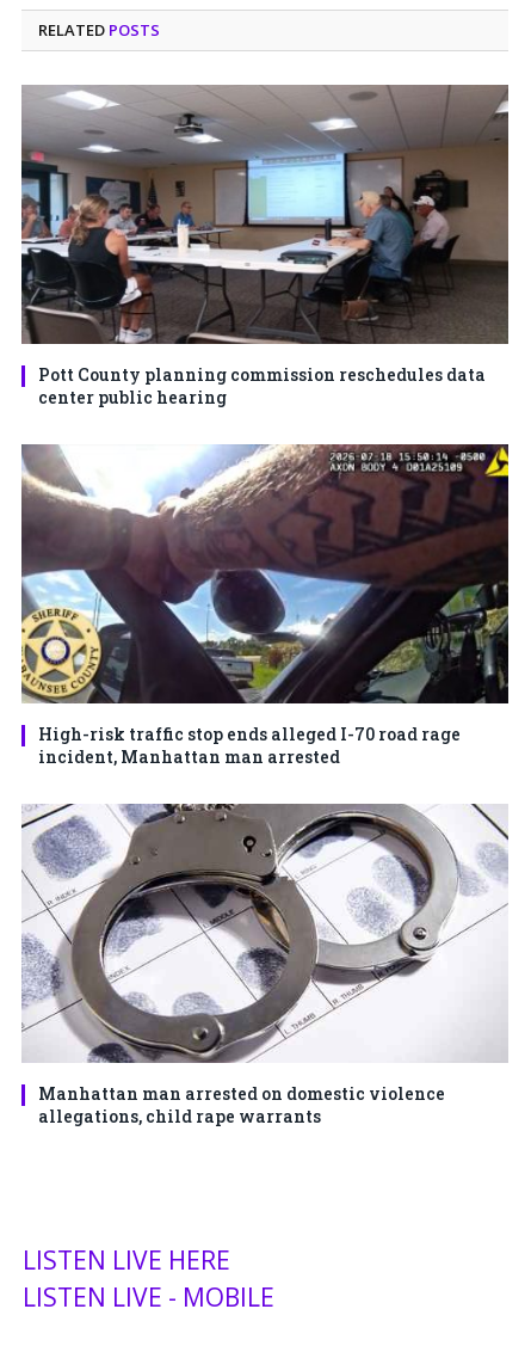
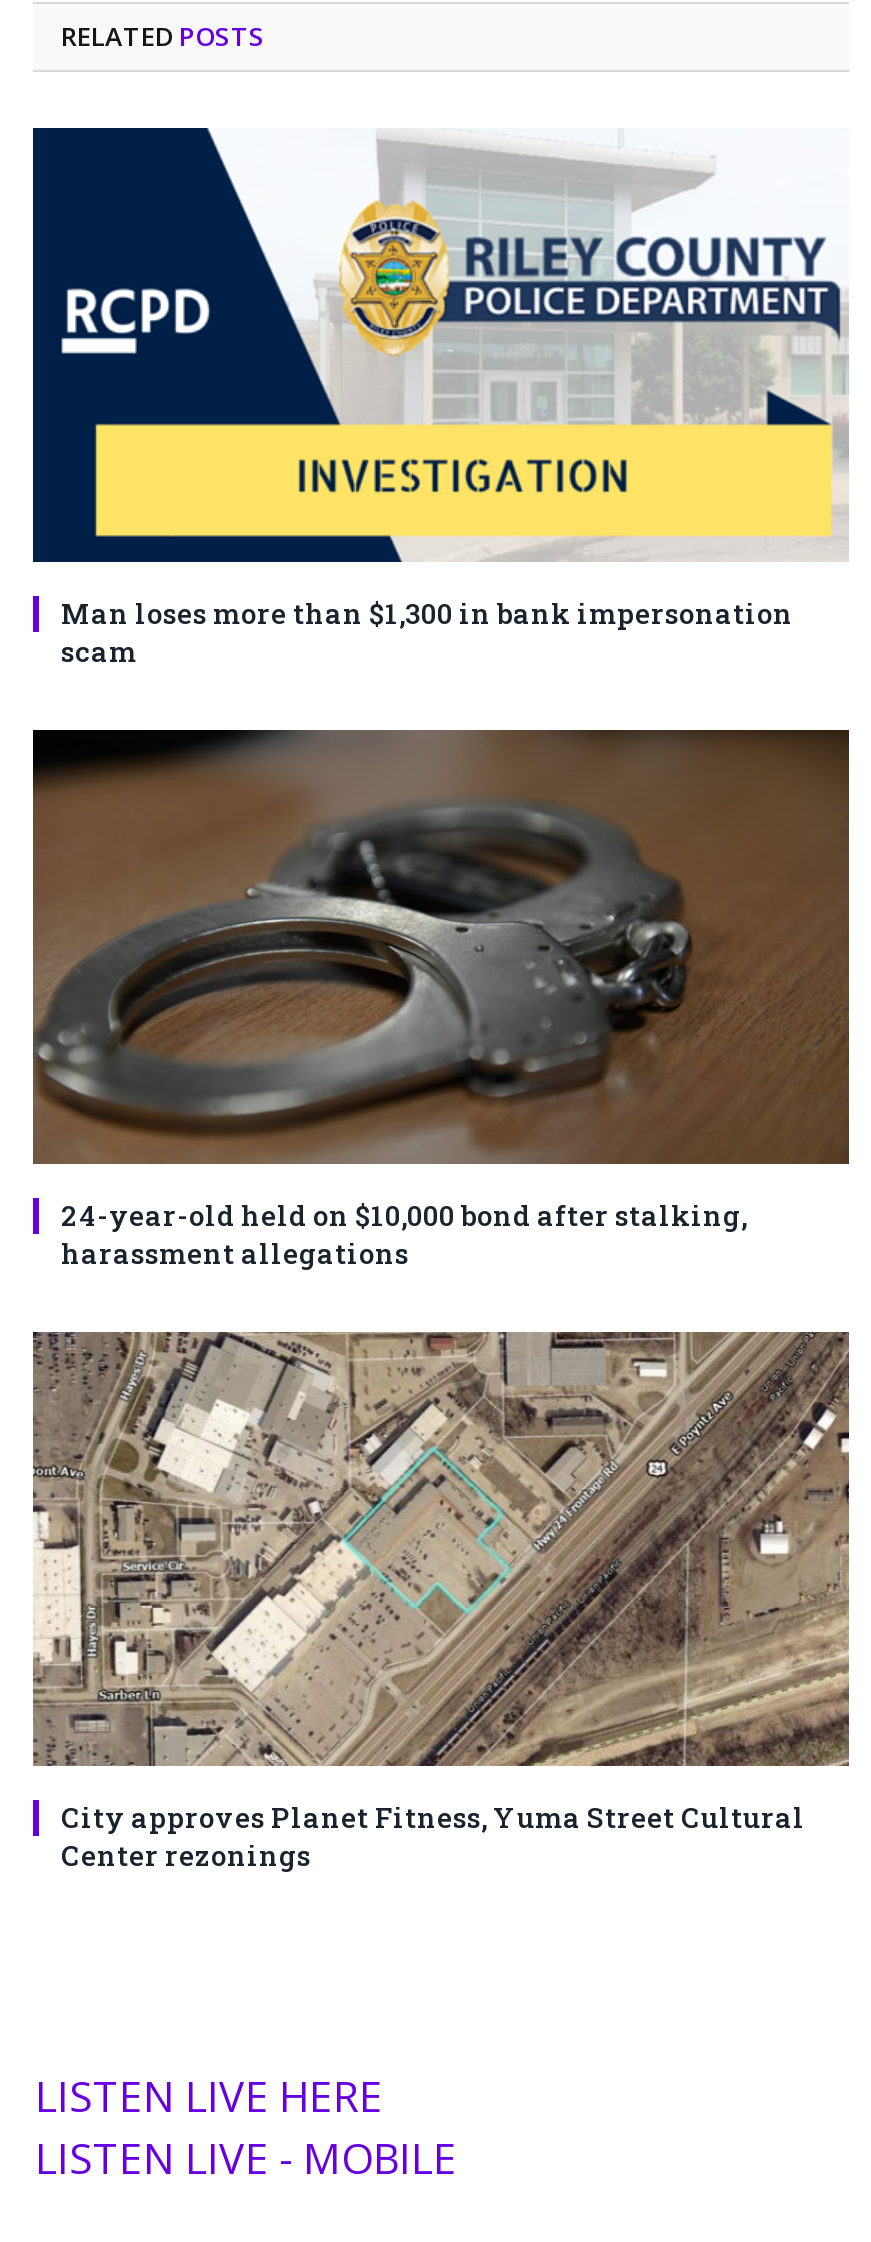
[20,84,510,409] [image] | Pott County planning commission reschedules data | center public hearing -> [31,127,849,670] [image] | Man loses more than $1,300 in bank impersonation | scam
[20,443,510,768] [image] | High-risk traffic stop ends alleged I-70 road rage | incident, Manhattan man arrested -> [31,727,851,1272] [image] | 24-year-old held on $10,000 bond after stalking, | harassment allegations
[21,803,508,1128] [image] | Manhattan man arrested on domestic violence | allegations, child rape warrants -> [31,1331,851,1874] [image] | City approves Planet Fitness, Yuma Street Cultural | Center rezonings

